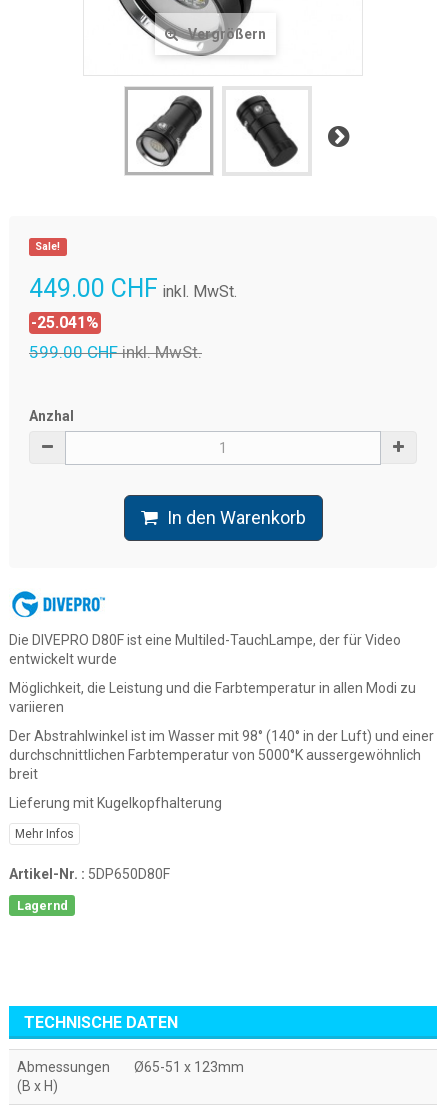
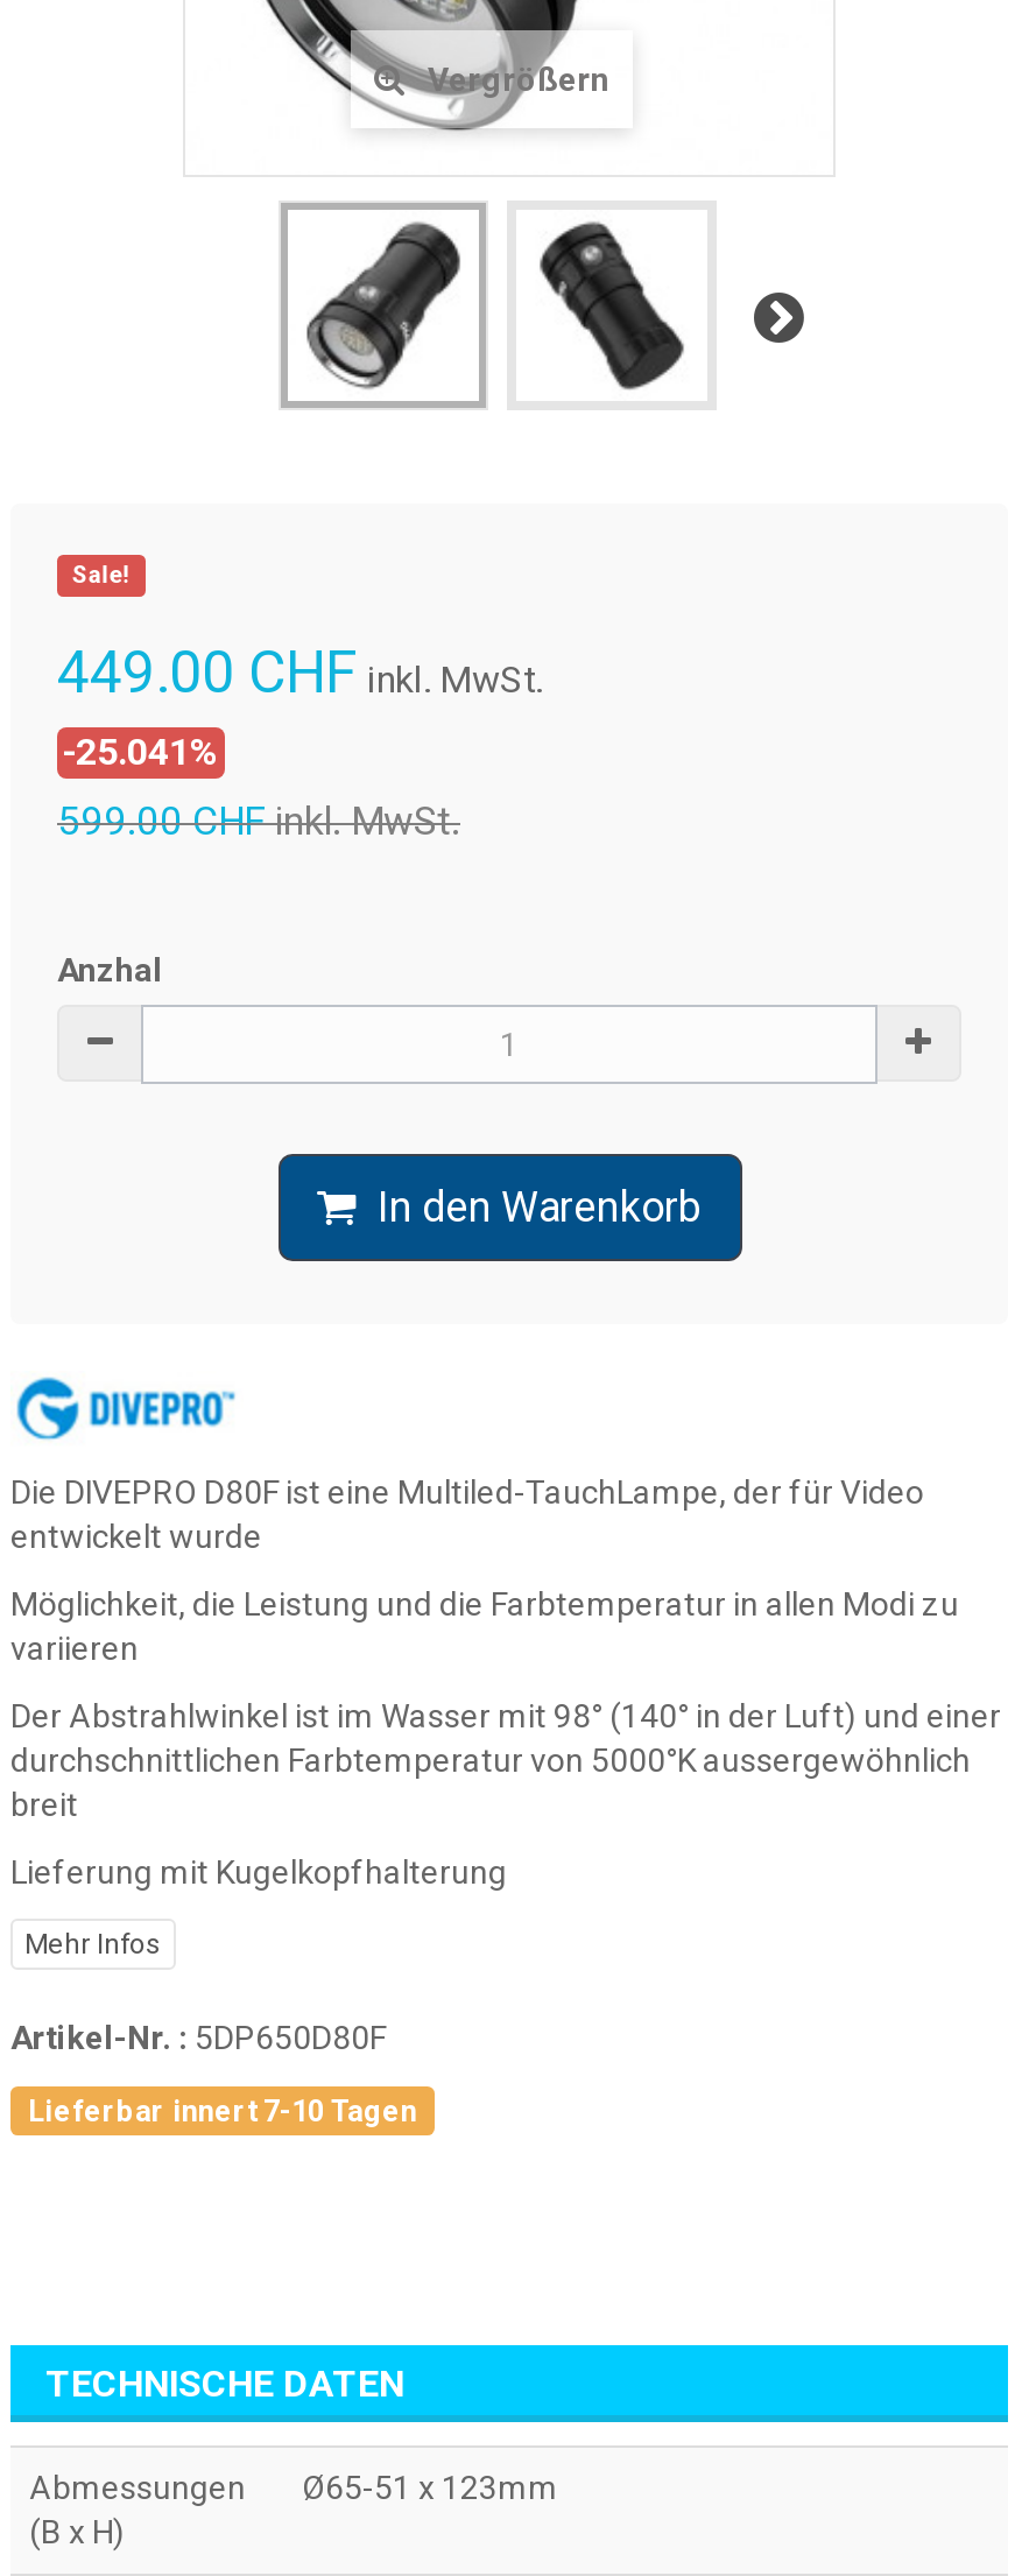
[16,898,67,913] Lagernd -> [28,2093,417,2127] Lieferbar innert 7-10 Tagen

